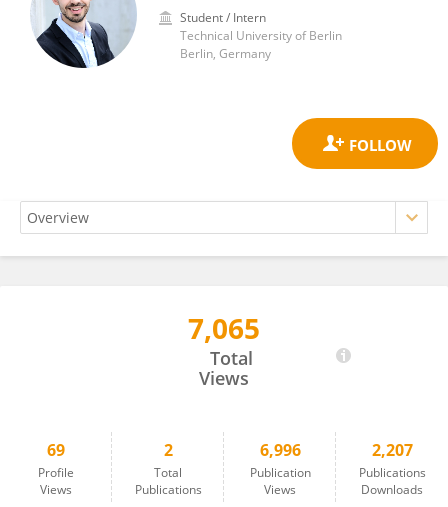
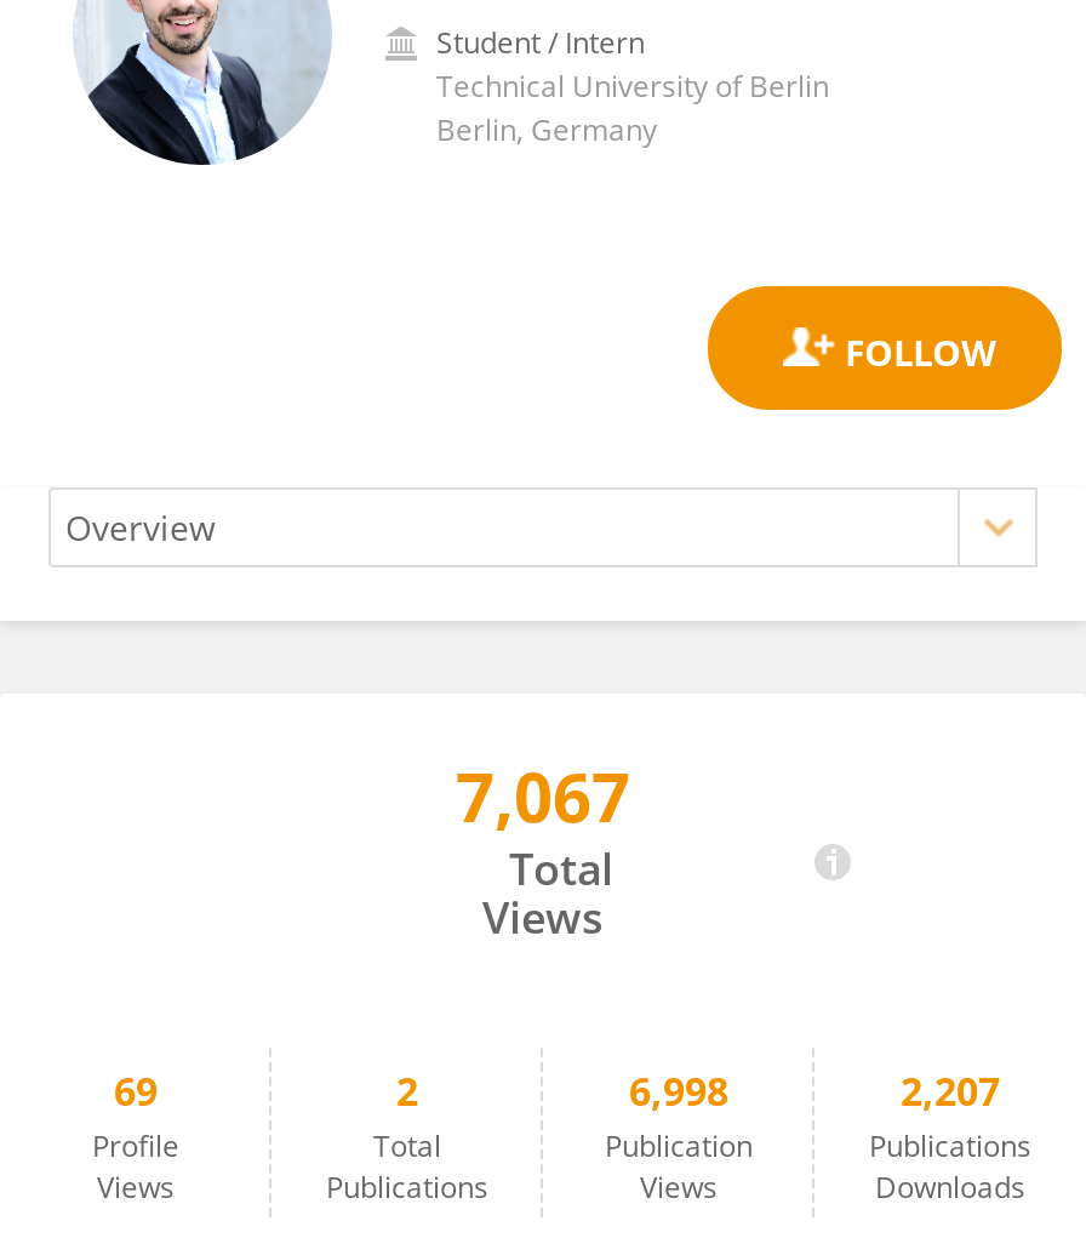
[188,309,260,347] 7,065 -> [456,749,630,842] 7,067
[259,439,300,461] 6,996 -> [629,1065,728,1118] 6,998

